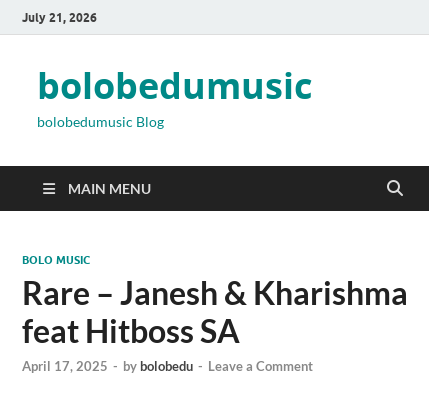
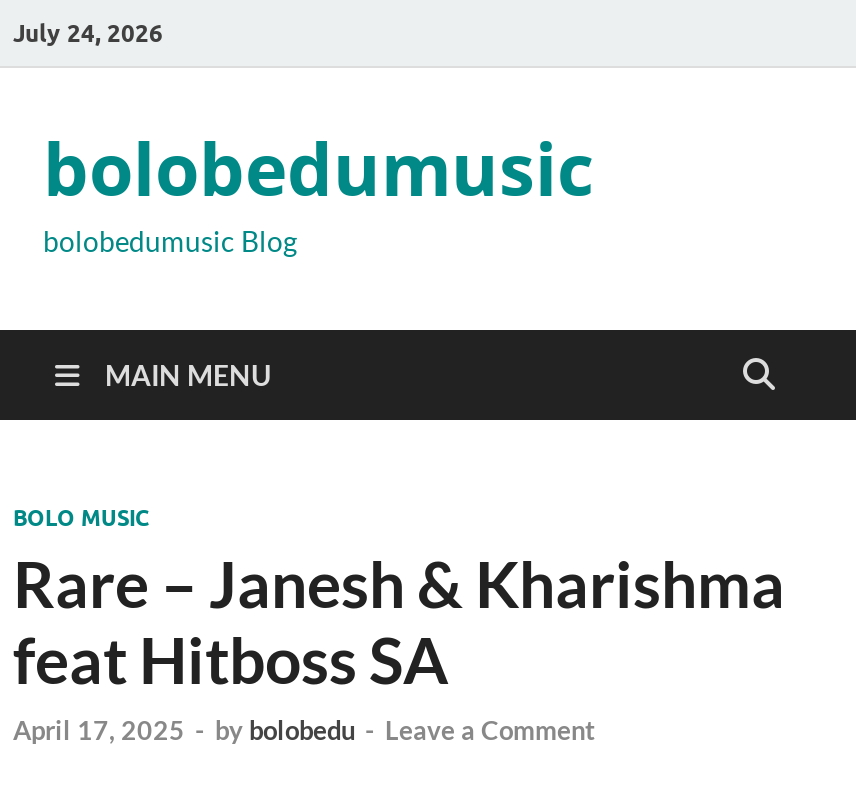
[22,9,97,24] July 21, 2026 -> [13,17,163,47] July 24, 2026

